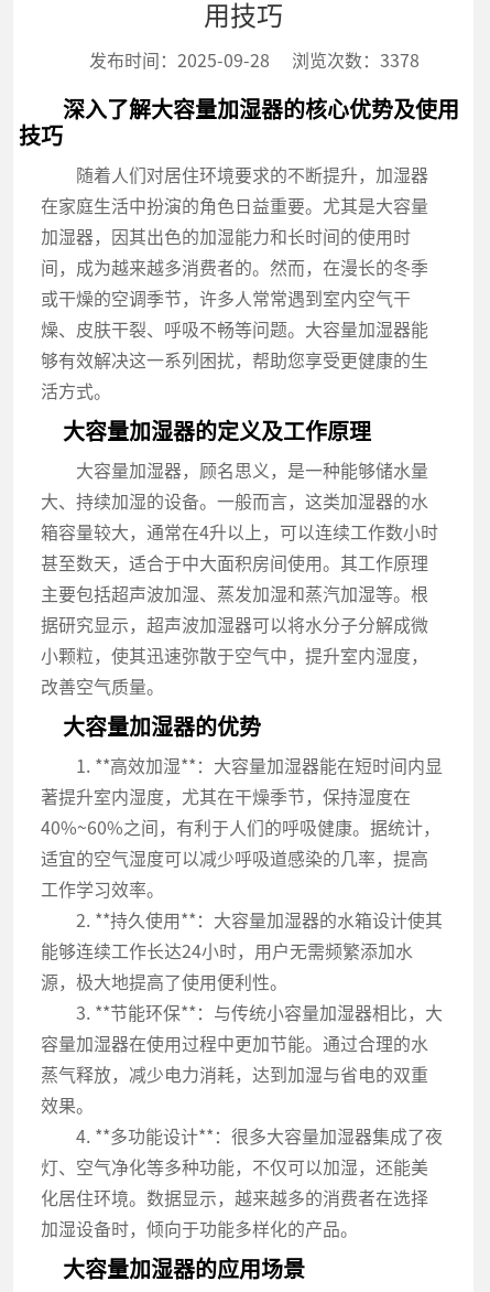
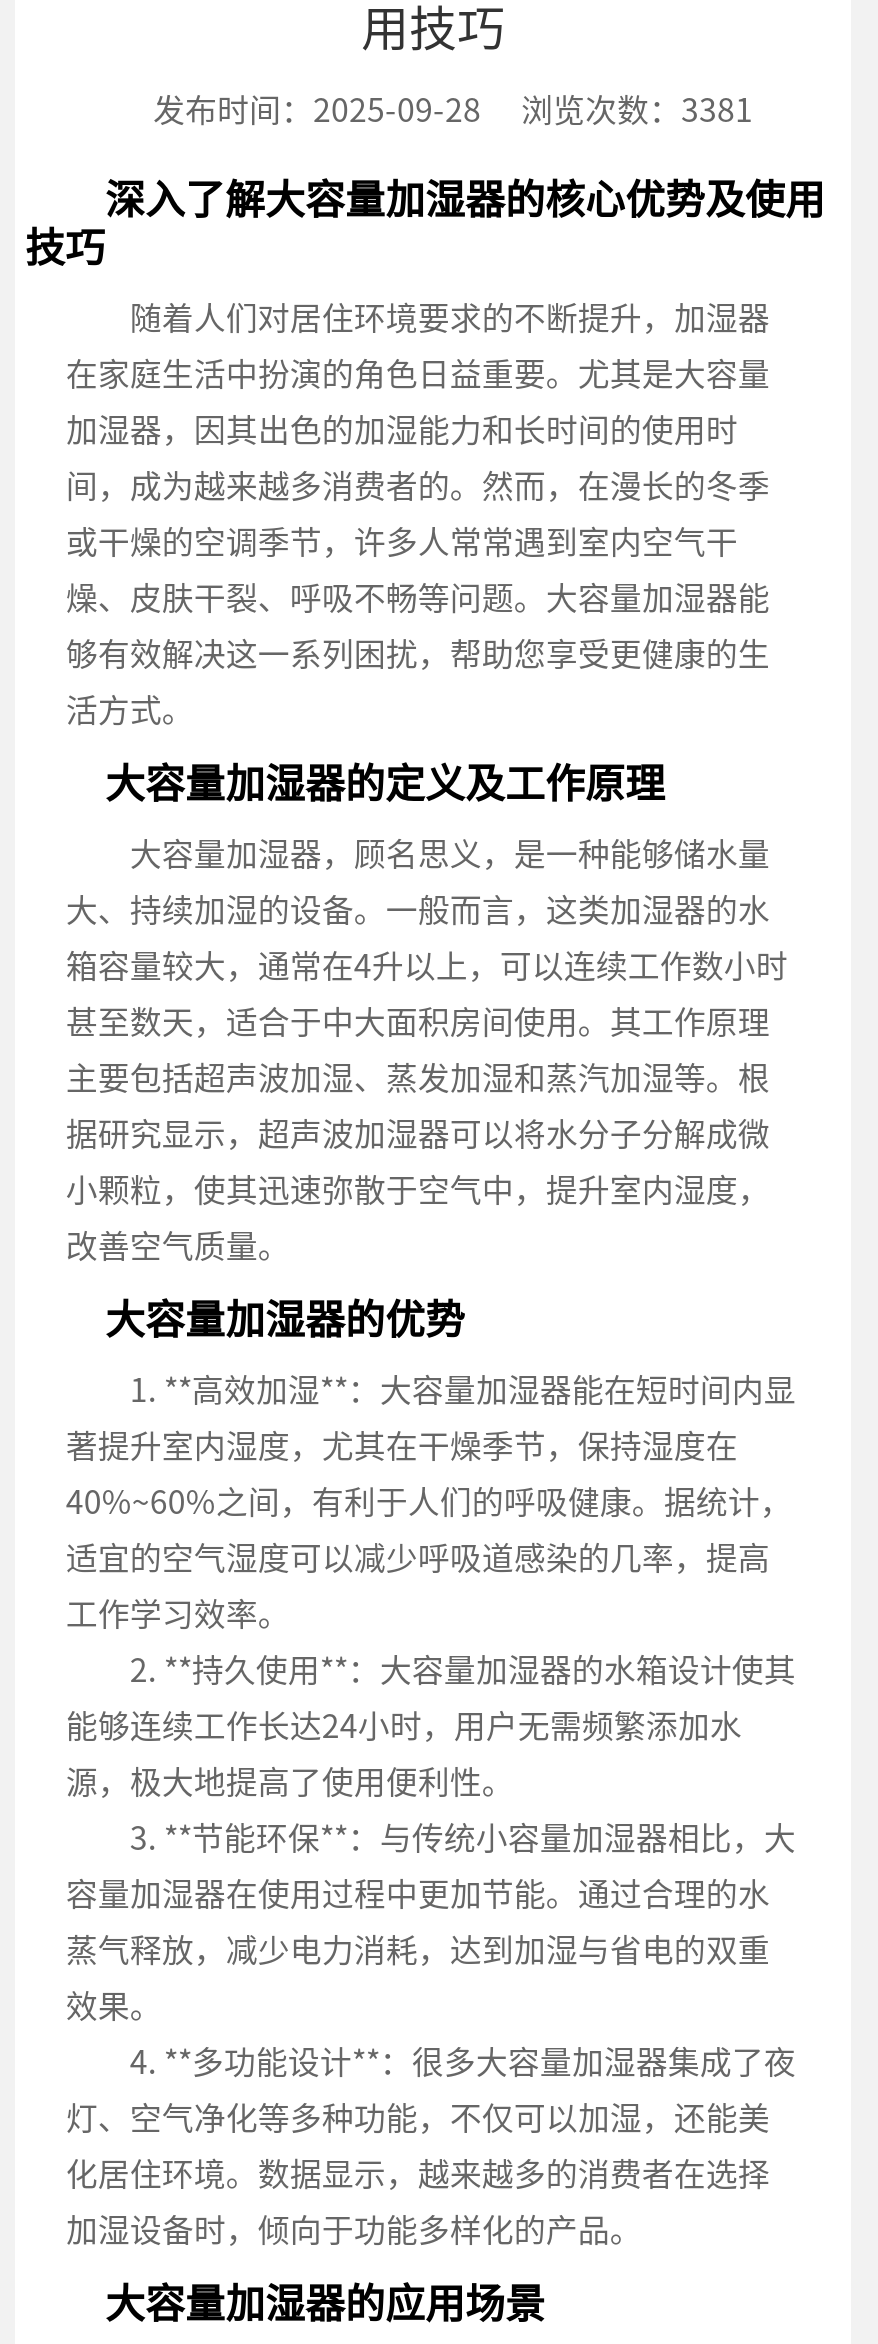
[89,52,420,70] 发布时间：2025-09-28 浏览次数：3378 -> [153,94,753,126] 发布时间：2025-09-28 浏览次数：3381

